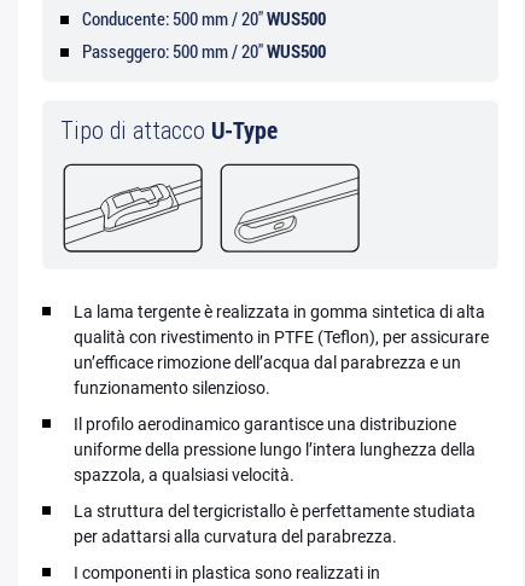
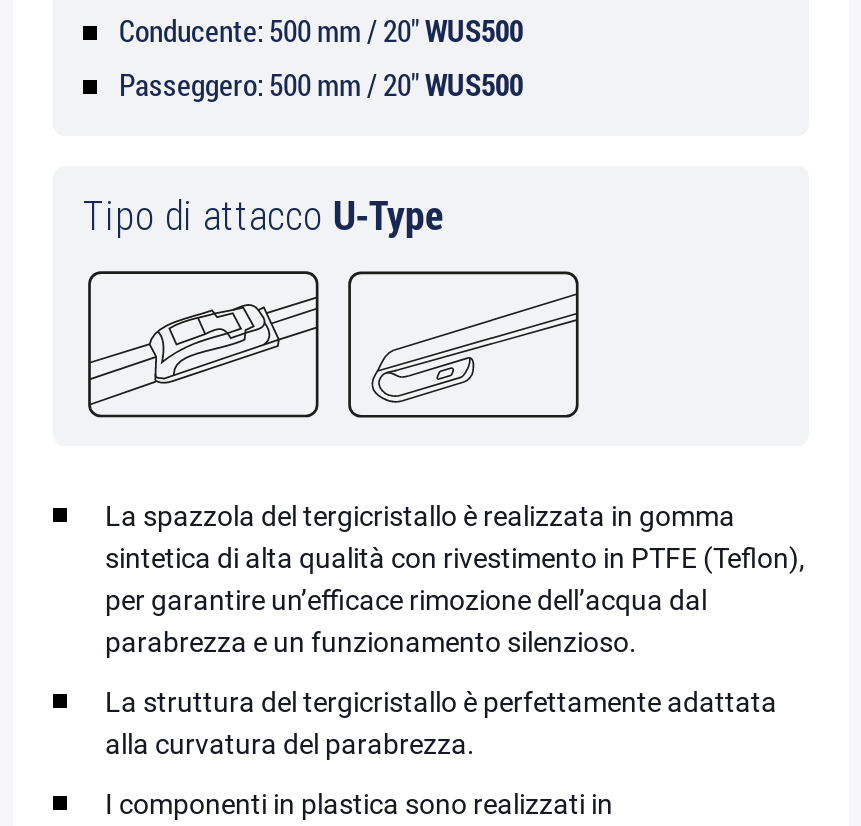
[74,302,489,546] La lama tergente è realizzata in gomma sintetica di alta | qualità con rivestimento in PTFE (Teflon), per assicurare | un’efficace rimozione dell’acqua dal parabrezza e un | funzionamento silenzioso. | Il profilo aerodinamico garantisce una distribuzione | uniforme della pressione lungo l’intera lunghezza della | spazzola, a qualsiasi velocità. | La struttura del tergicristallo è perfettamente studiata | per adattarsi alla curvatura del parabrezza. -> [105,500,805,760] La spazzola del tergicristallo è realizzata in gomma | sintetica di alta qualità con rivestimento in PTFE (Teflon), | per garantire un’efficace rimozione dell’acqua dal | parabrezza e un funzionamento silenzioso. | La struttura del tergicristallo è perfettamente adattata | alla curvatura del parabrezza.

